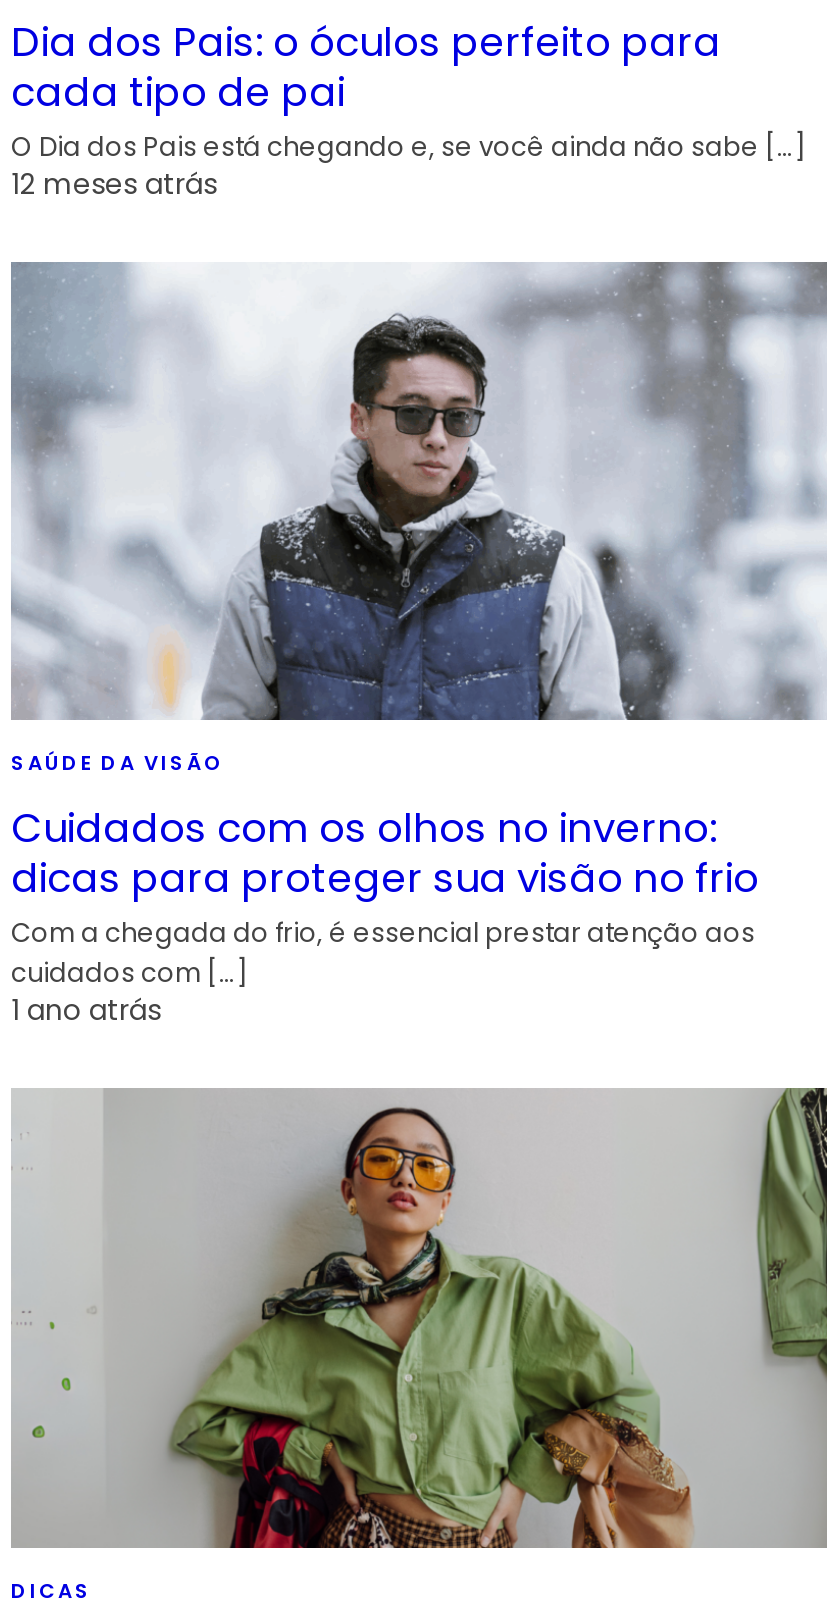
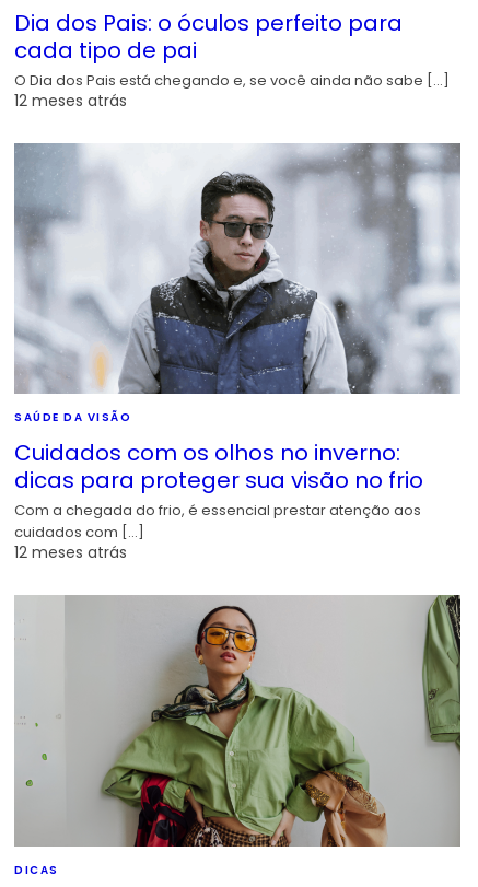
[11,990,161,1030] 1 ano atrás -> [14,542,127,563] 12 meses atrás

